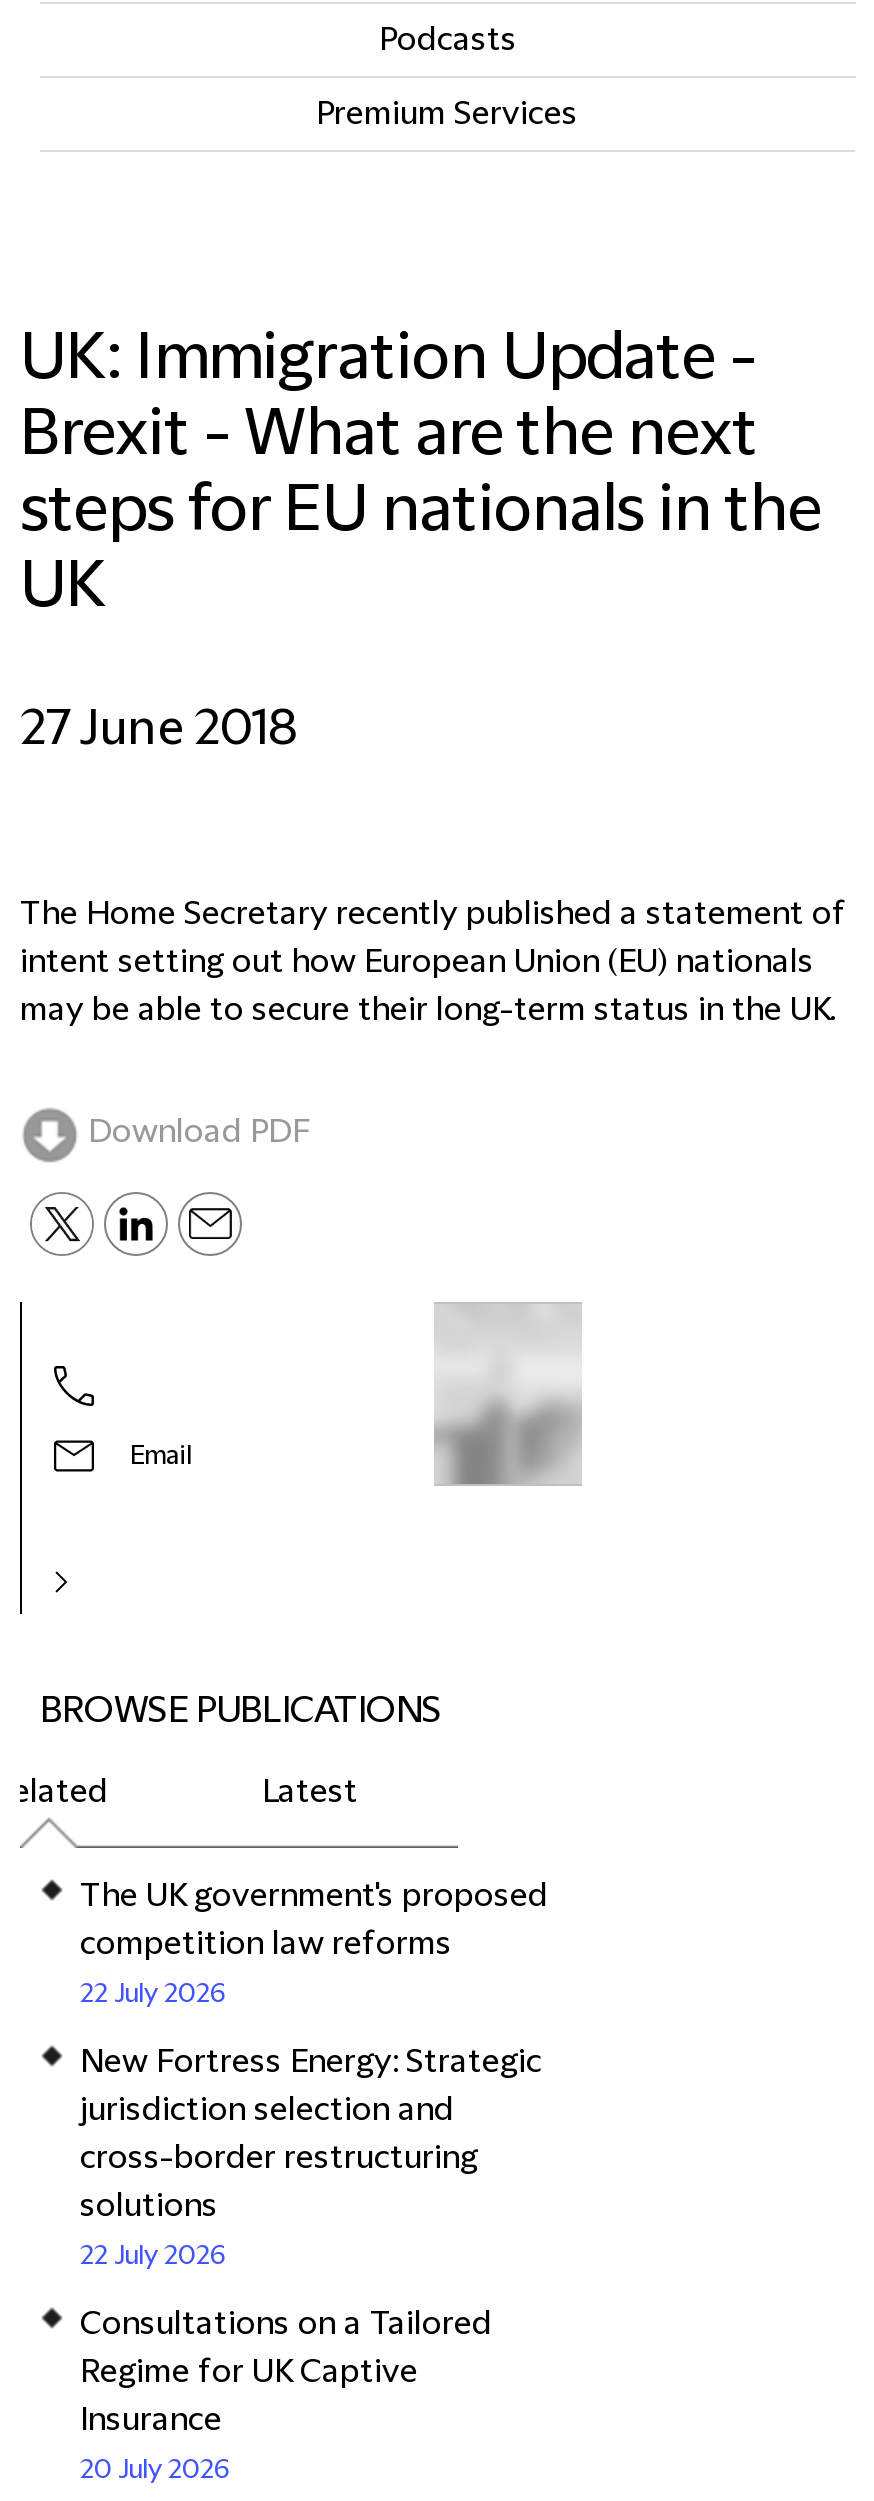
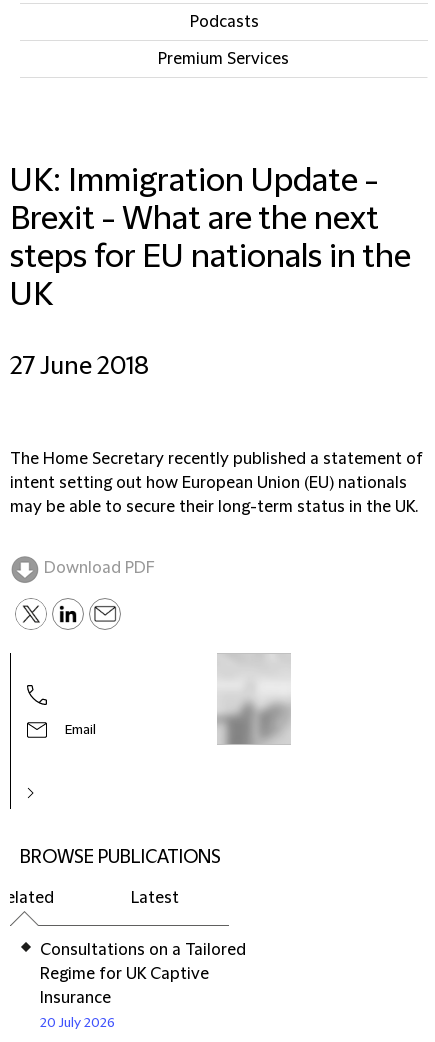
[80,1878,548,2272] The UK government's proposed | competition law reforms | 22 July 2026 | New Fortress Energy: Strategic | jurisdiction selection and | cross-border restructuring | solutions | 22 July 2026 -> none

